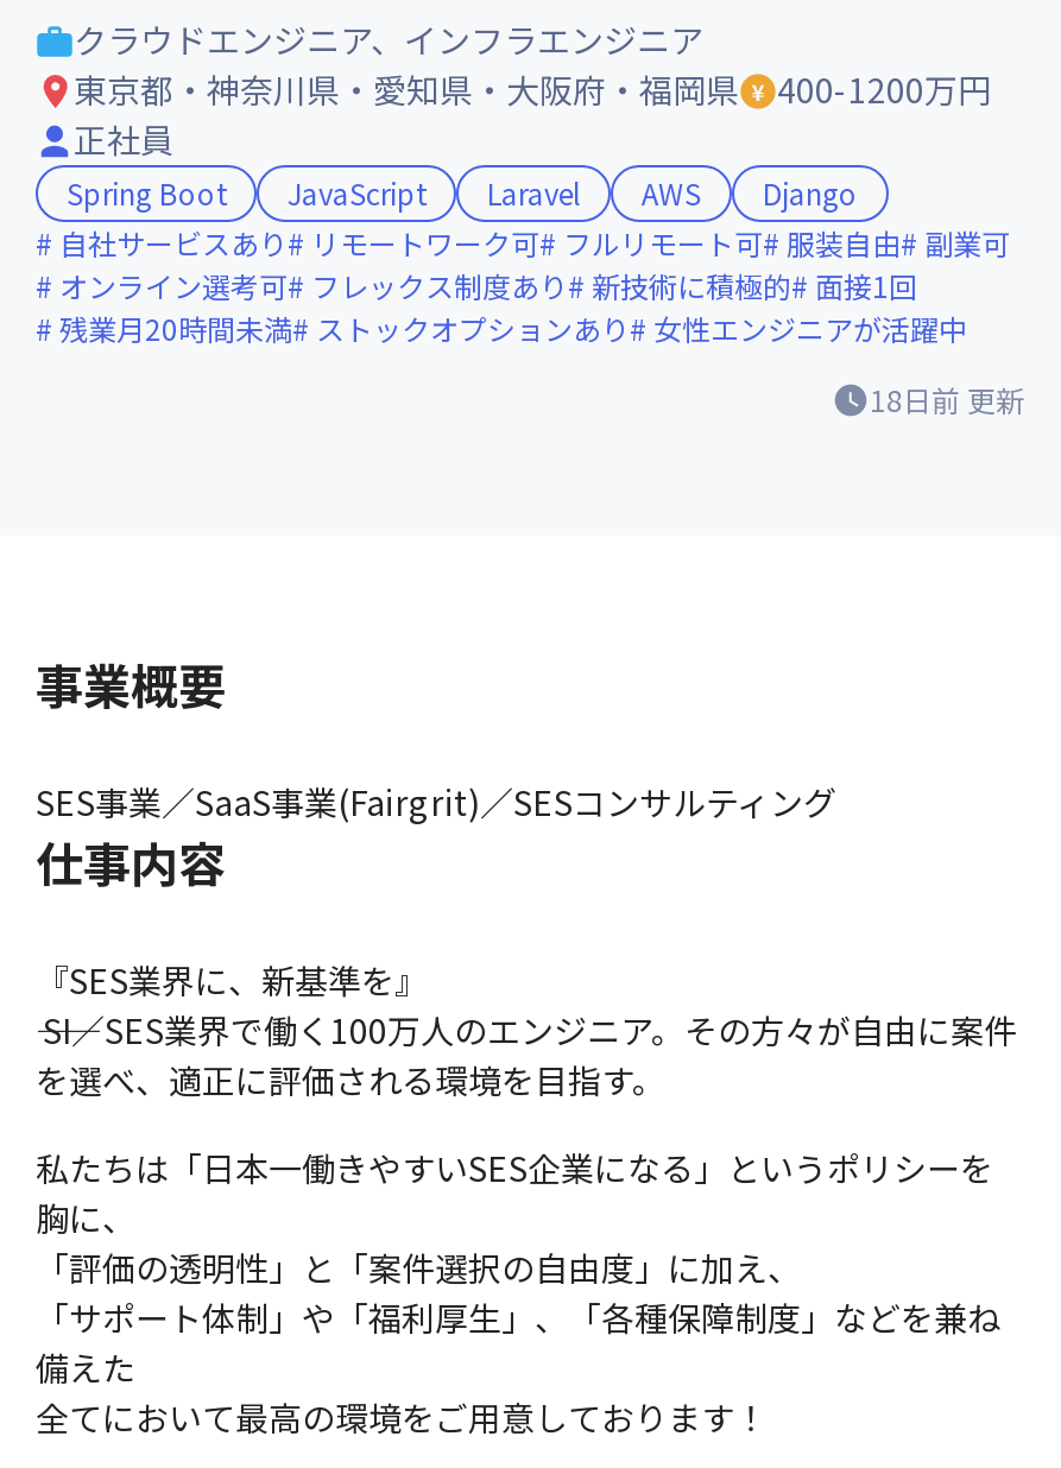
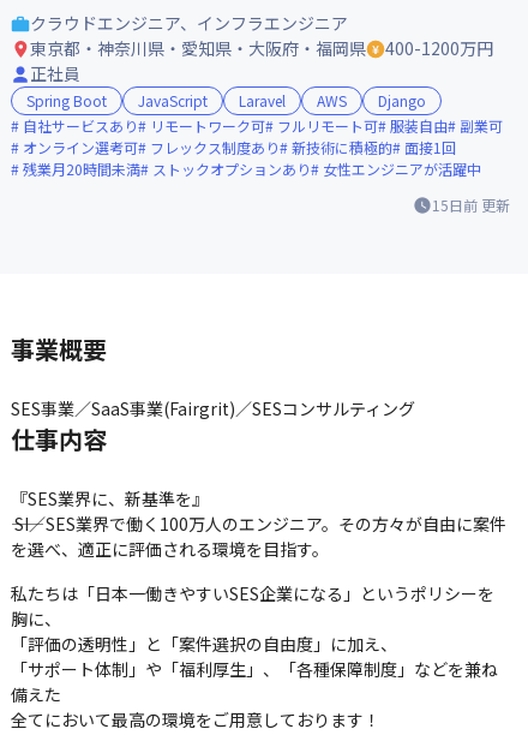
[870,379,1024,419] 18日前更新 -> [432,195,510,215] 15日前更新

